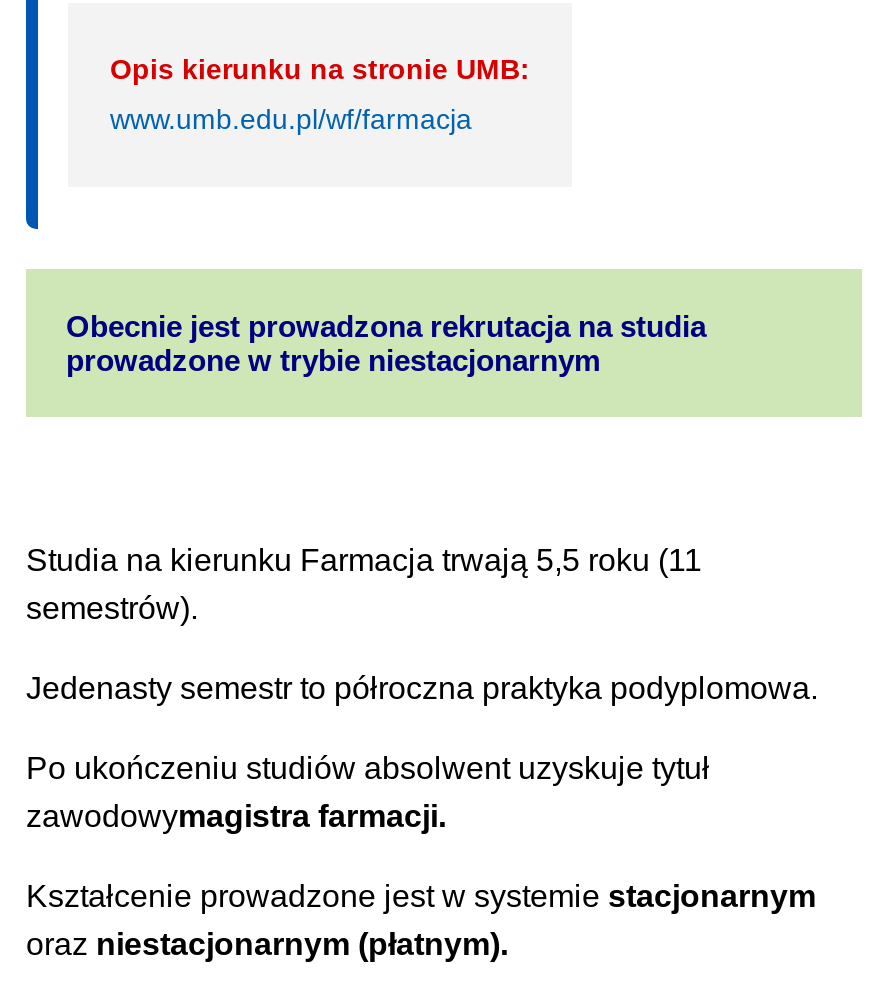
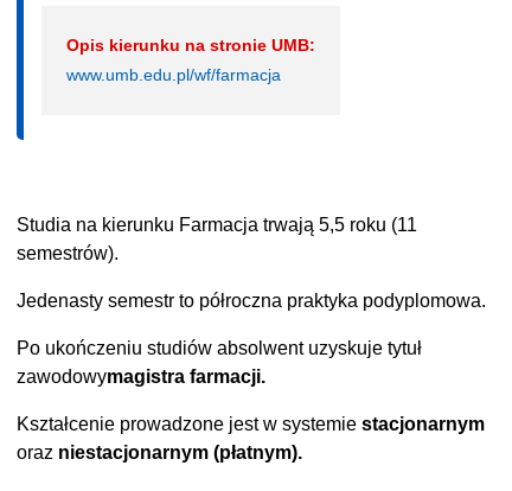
[26,267,864,419] [image] | Obecnie jest prowadzona rekrutacja na studia | prowadzone w trybie niestacjonarnym -> none

